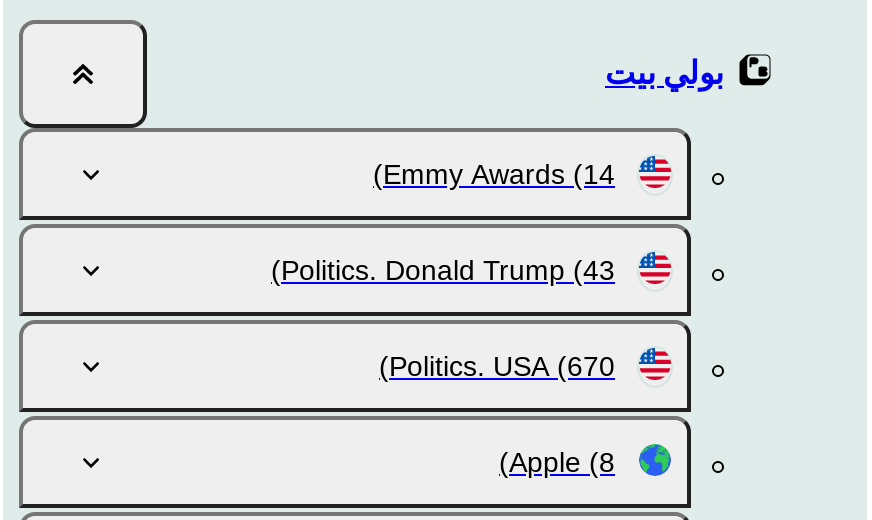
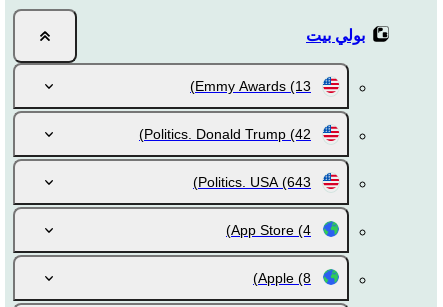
[281,158,615,382] Emmy Awards (14) | Politics. Donald Trump (43) | Politics. USA (670) -> [144,78,311,238] Emmy Awards (13) | Politics. Donald Trump (42) | Politics. USA (643) | App Store (4)

